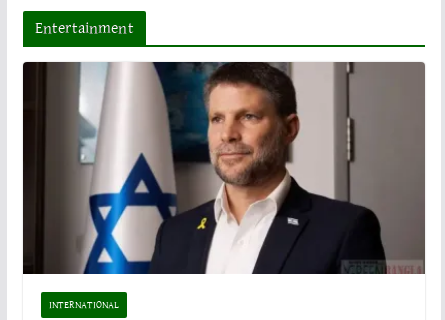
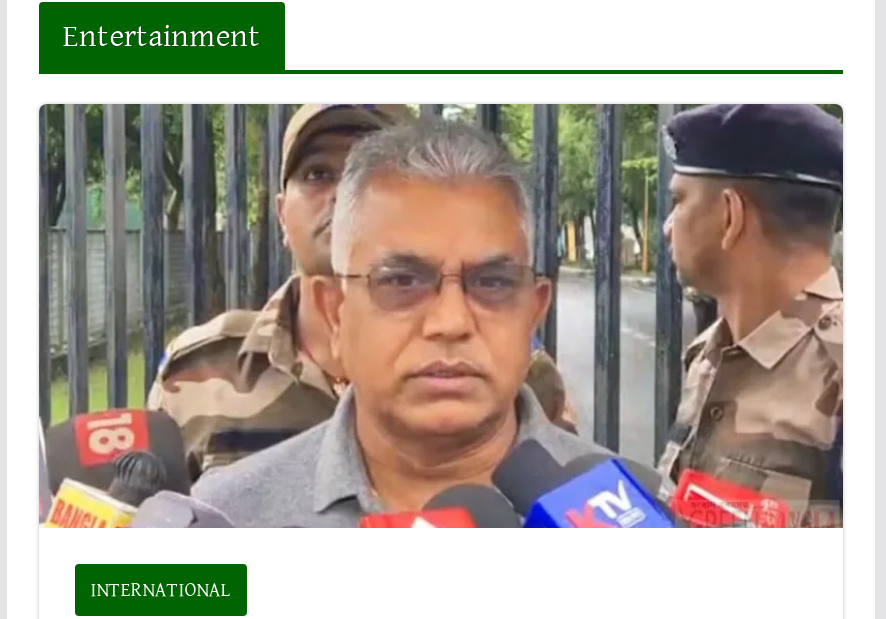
[22,61,425,275] [image] -> [37,102,843,530] [image]

